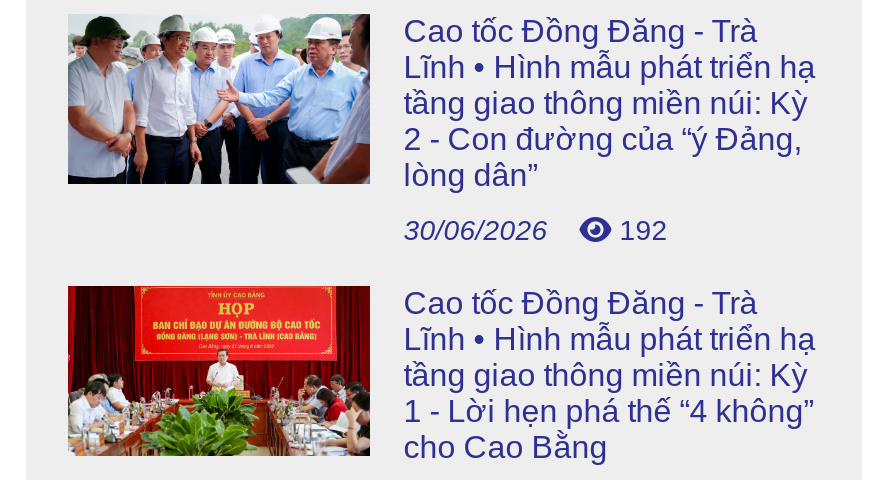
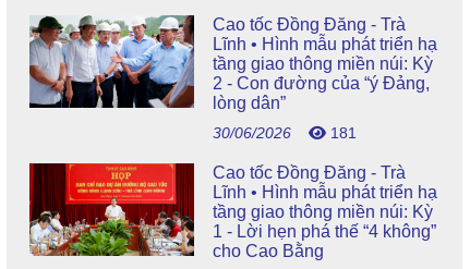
[404,214,668,246] 30/06/2026 192 -> [212,124,356,142] 30/06/2026 181

